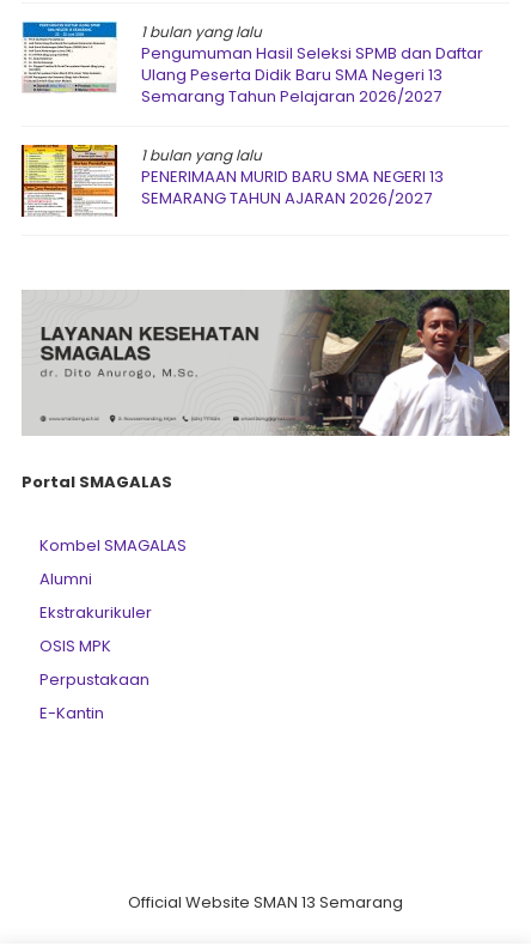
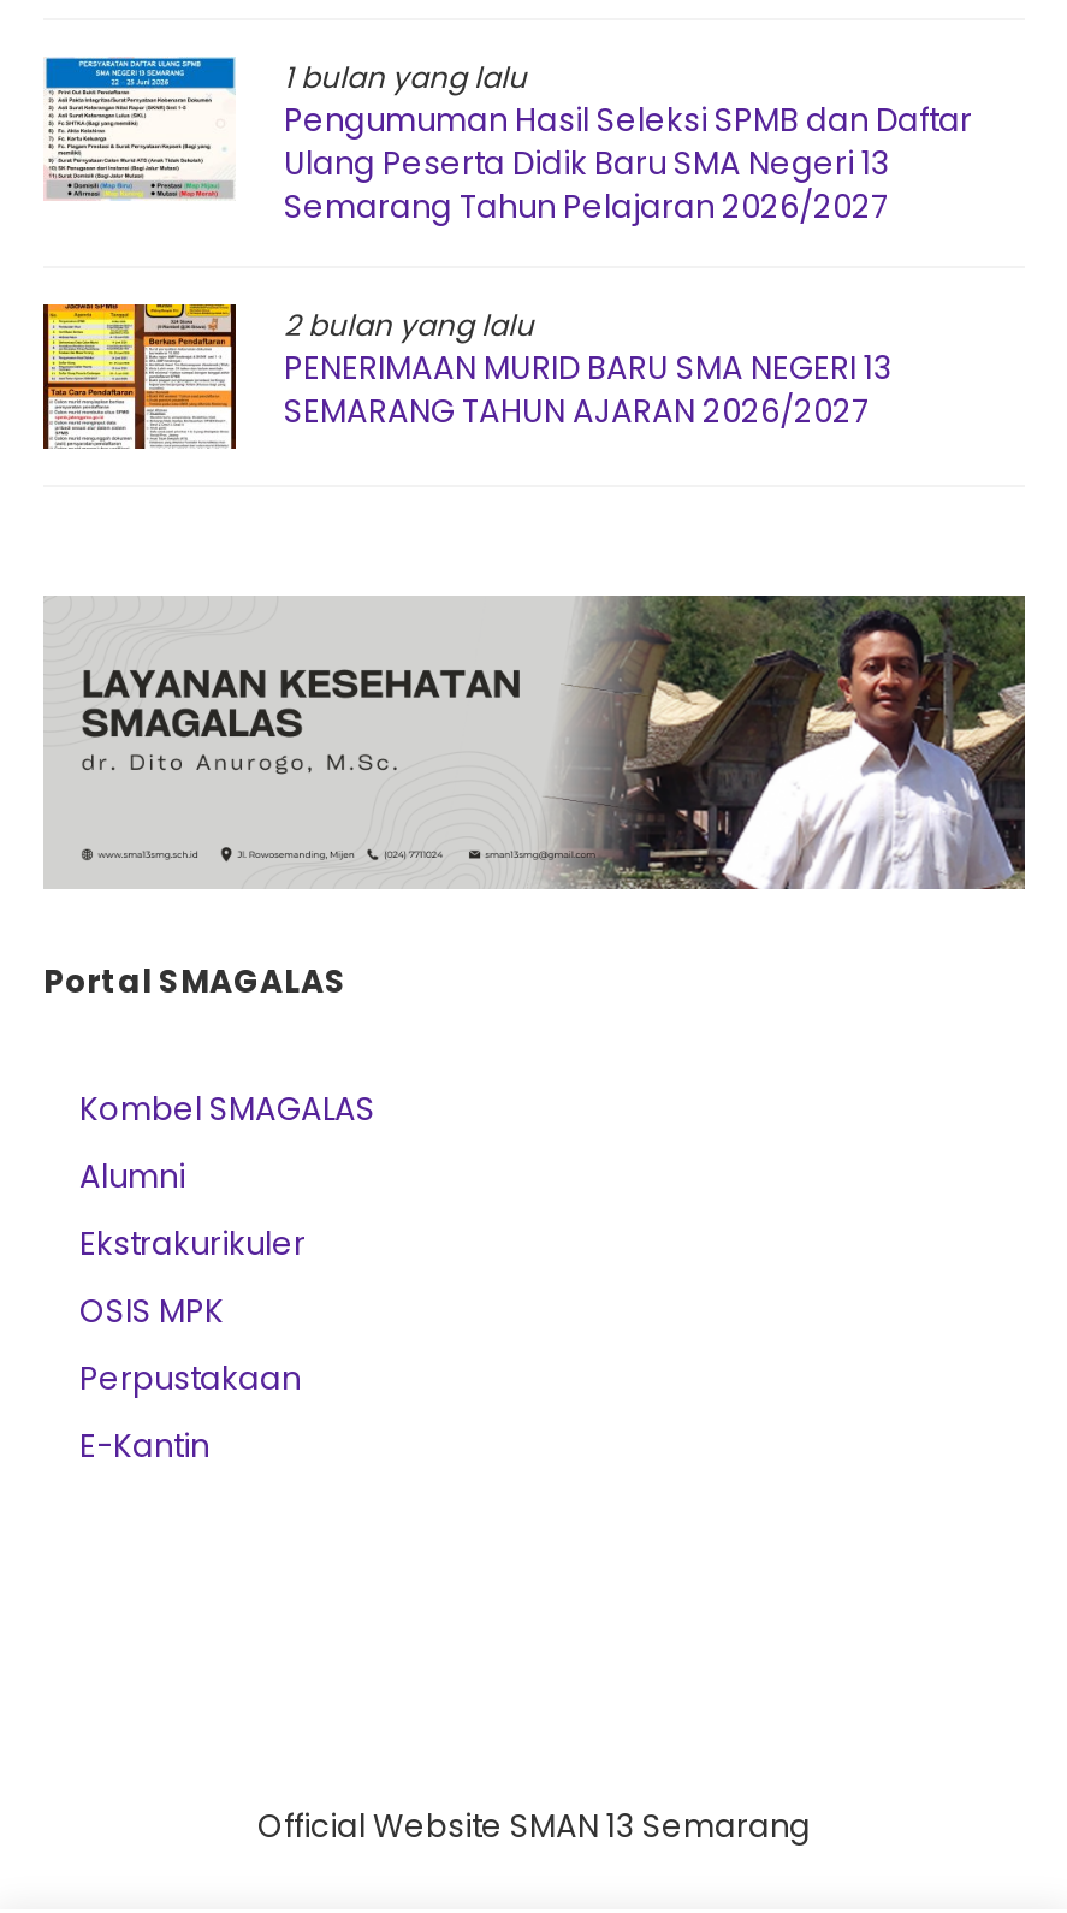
[141,145,262,165] 1 bulan yang lalu -> [284,304,534,345] 2 bulan yang lalu

